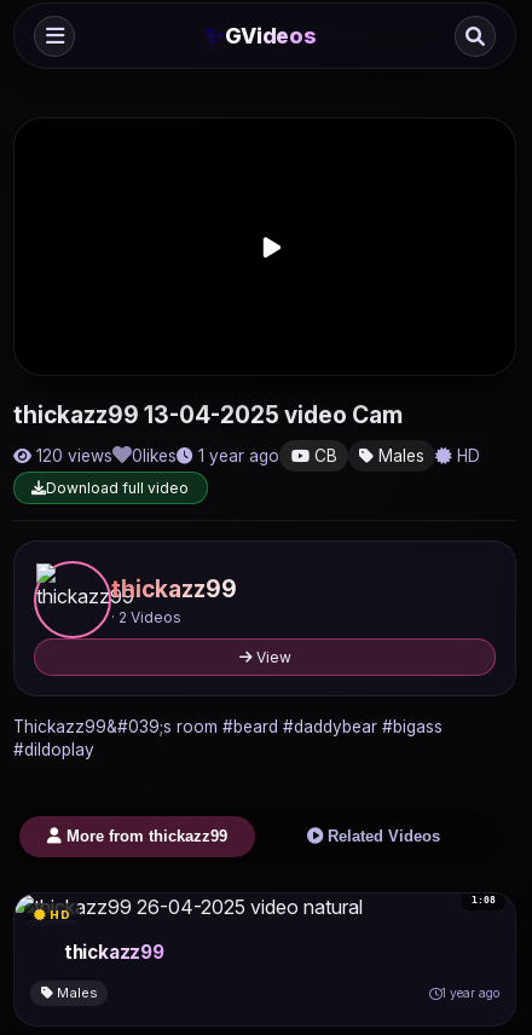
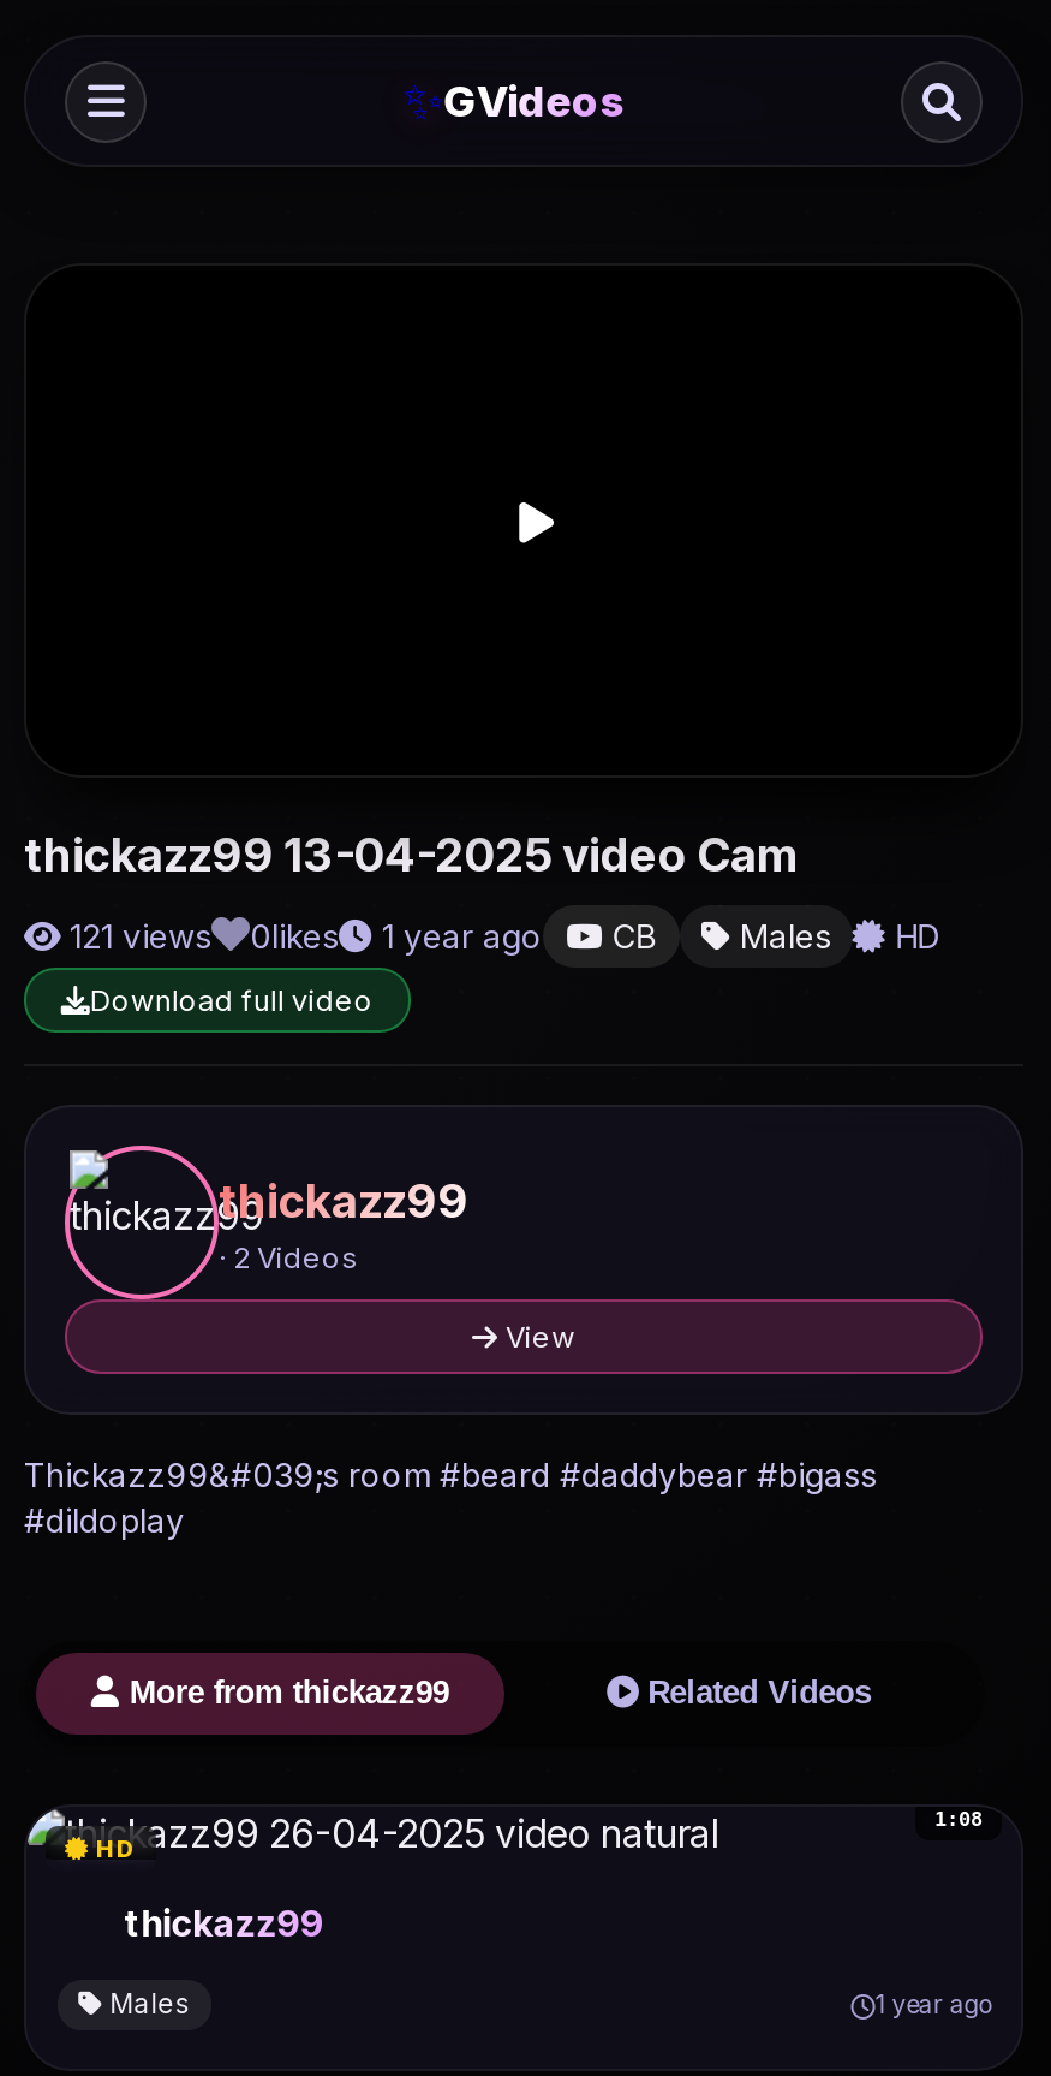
[31,446,112,465] 120 views -> [60,916,211,955] 121 views

